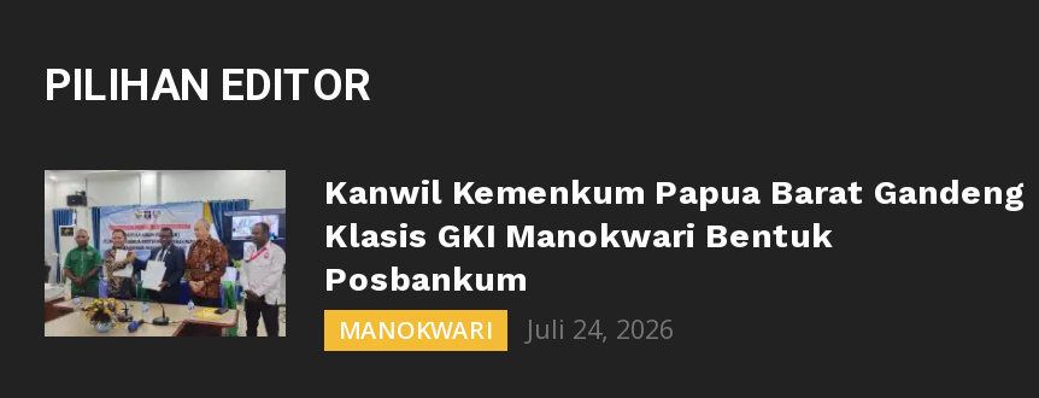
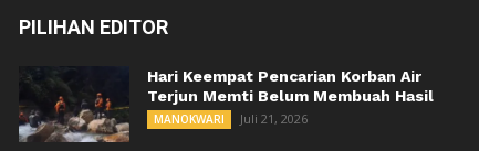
[42,166,1026,381] [image] | Kanwil Kemenkum Papua Barat Gandeng | Klasis GKI Manokwari Bentuk | Posbankum -> [18,65,434,143] [image] | Hari Keempat Pencarian Korban Air | Terjun Memti Belum Membuah Hasil
[339,311,674,347] MANOKWARI Juli 24, 2026 -> [154,110,308,127] MANOKWARI Juli 21, 2026

